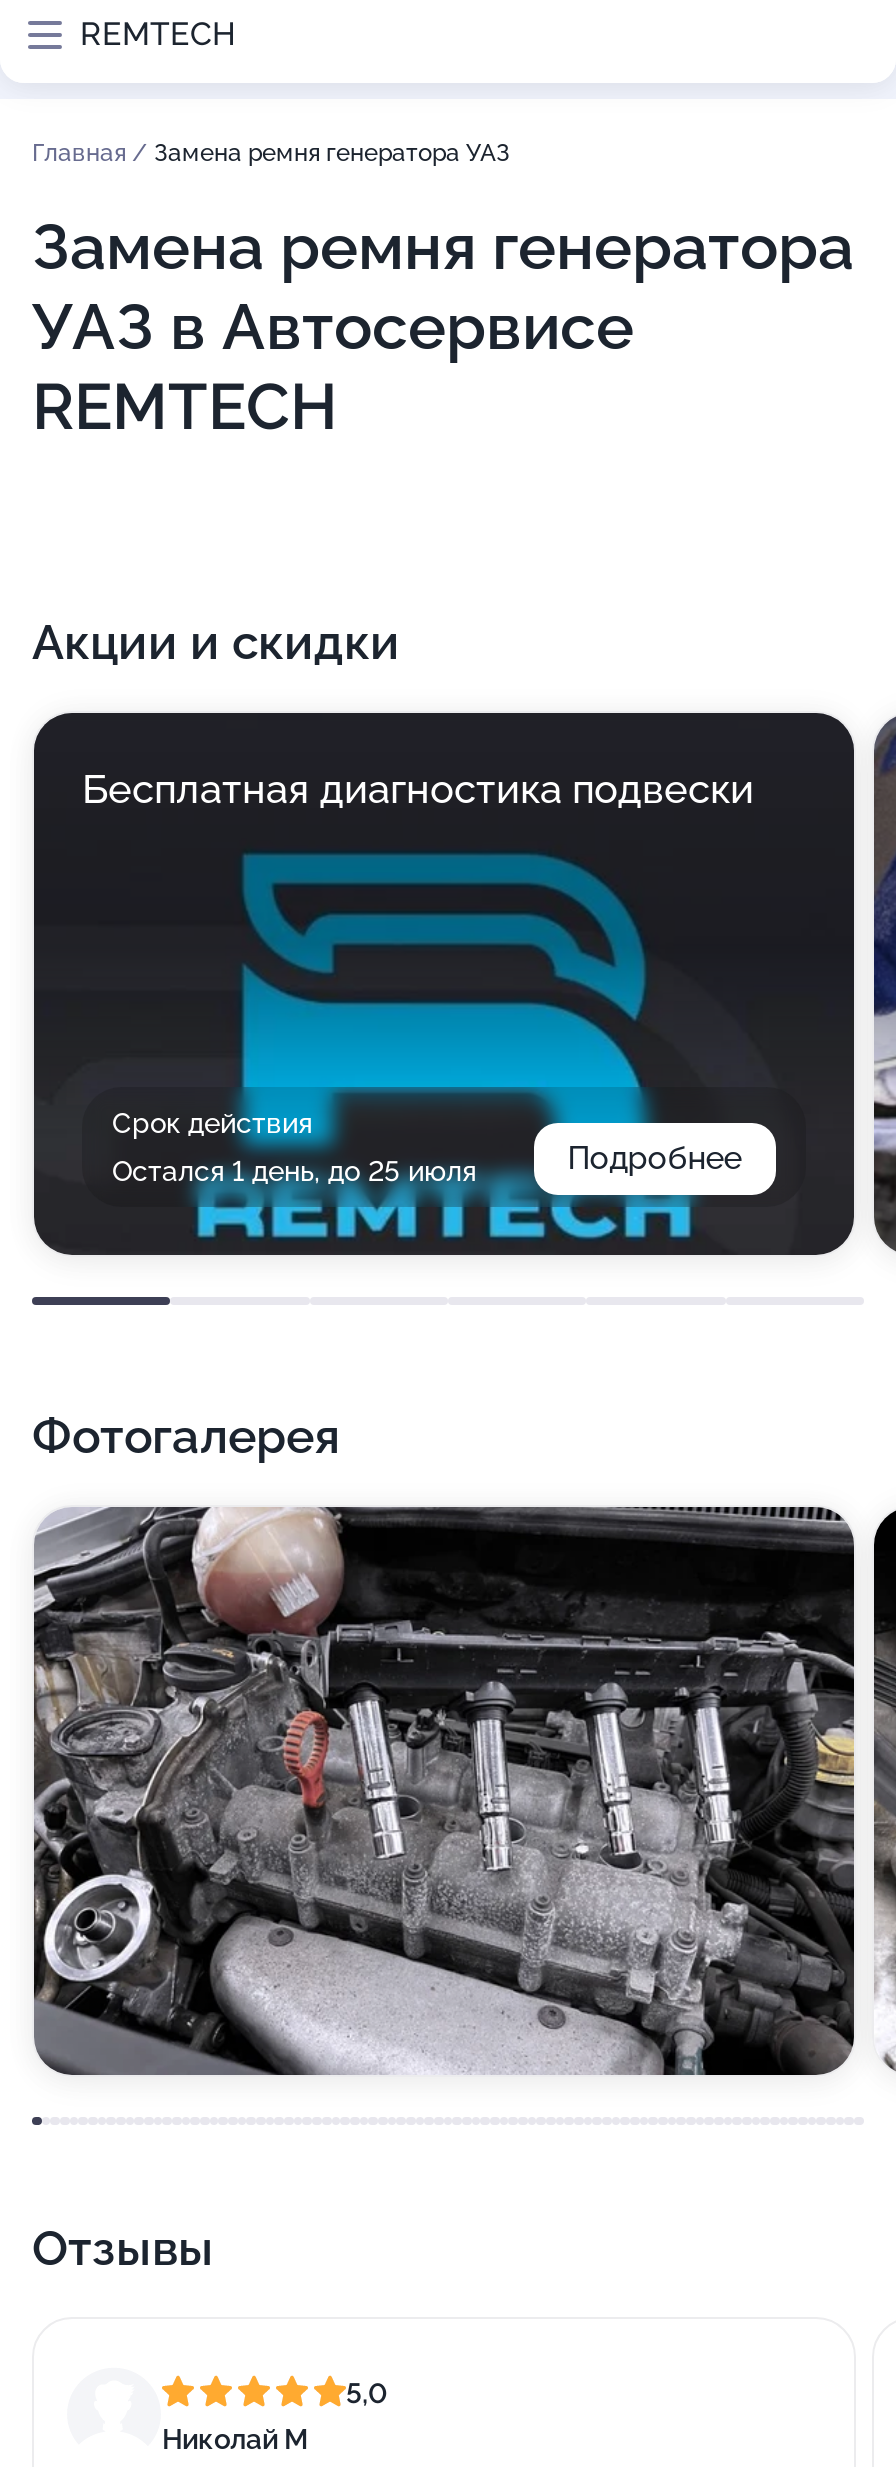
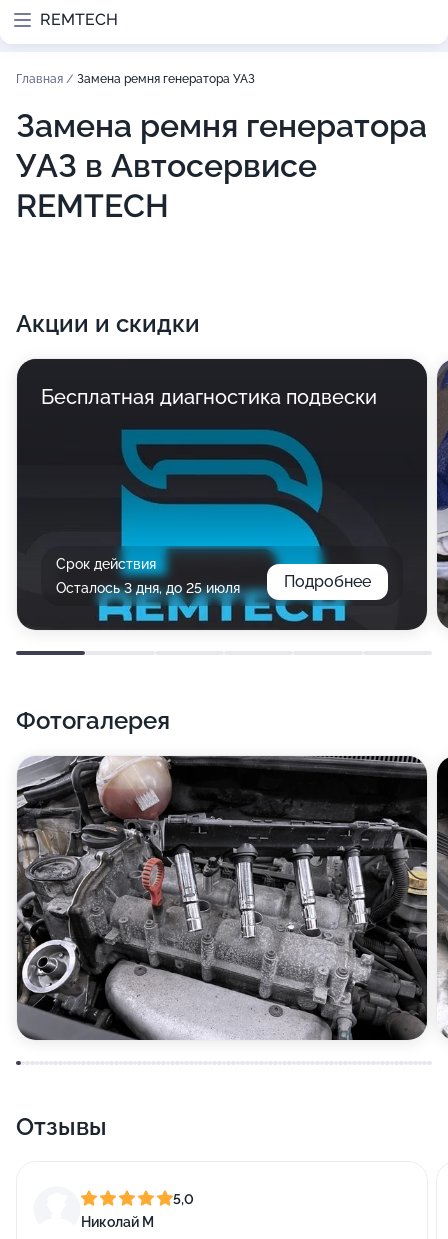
[112,1155,476,1187] Остался 1 день, до 25 июля -> [56,580,240,596] Осталось 3 дня, до 25 июля

